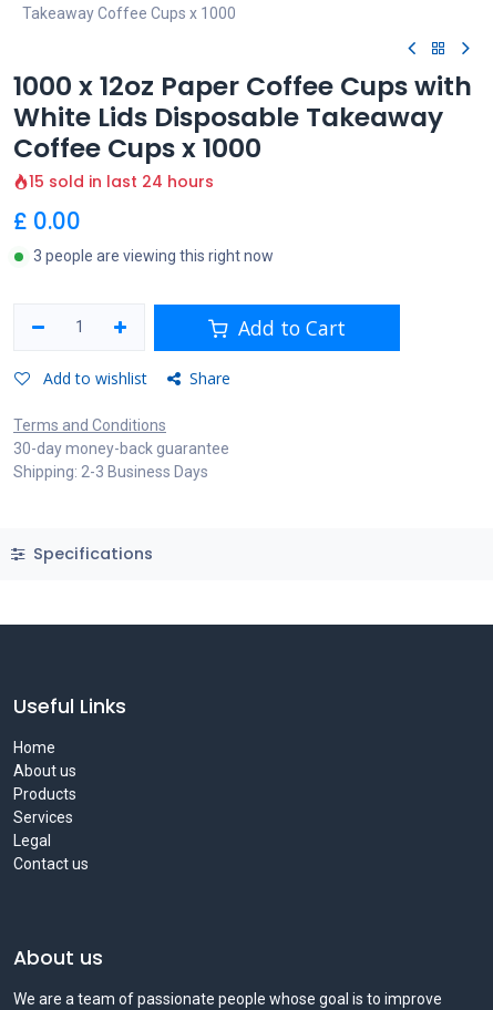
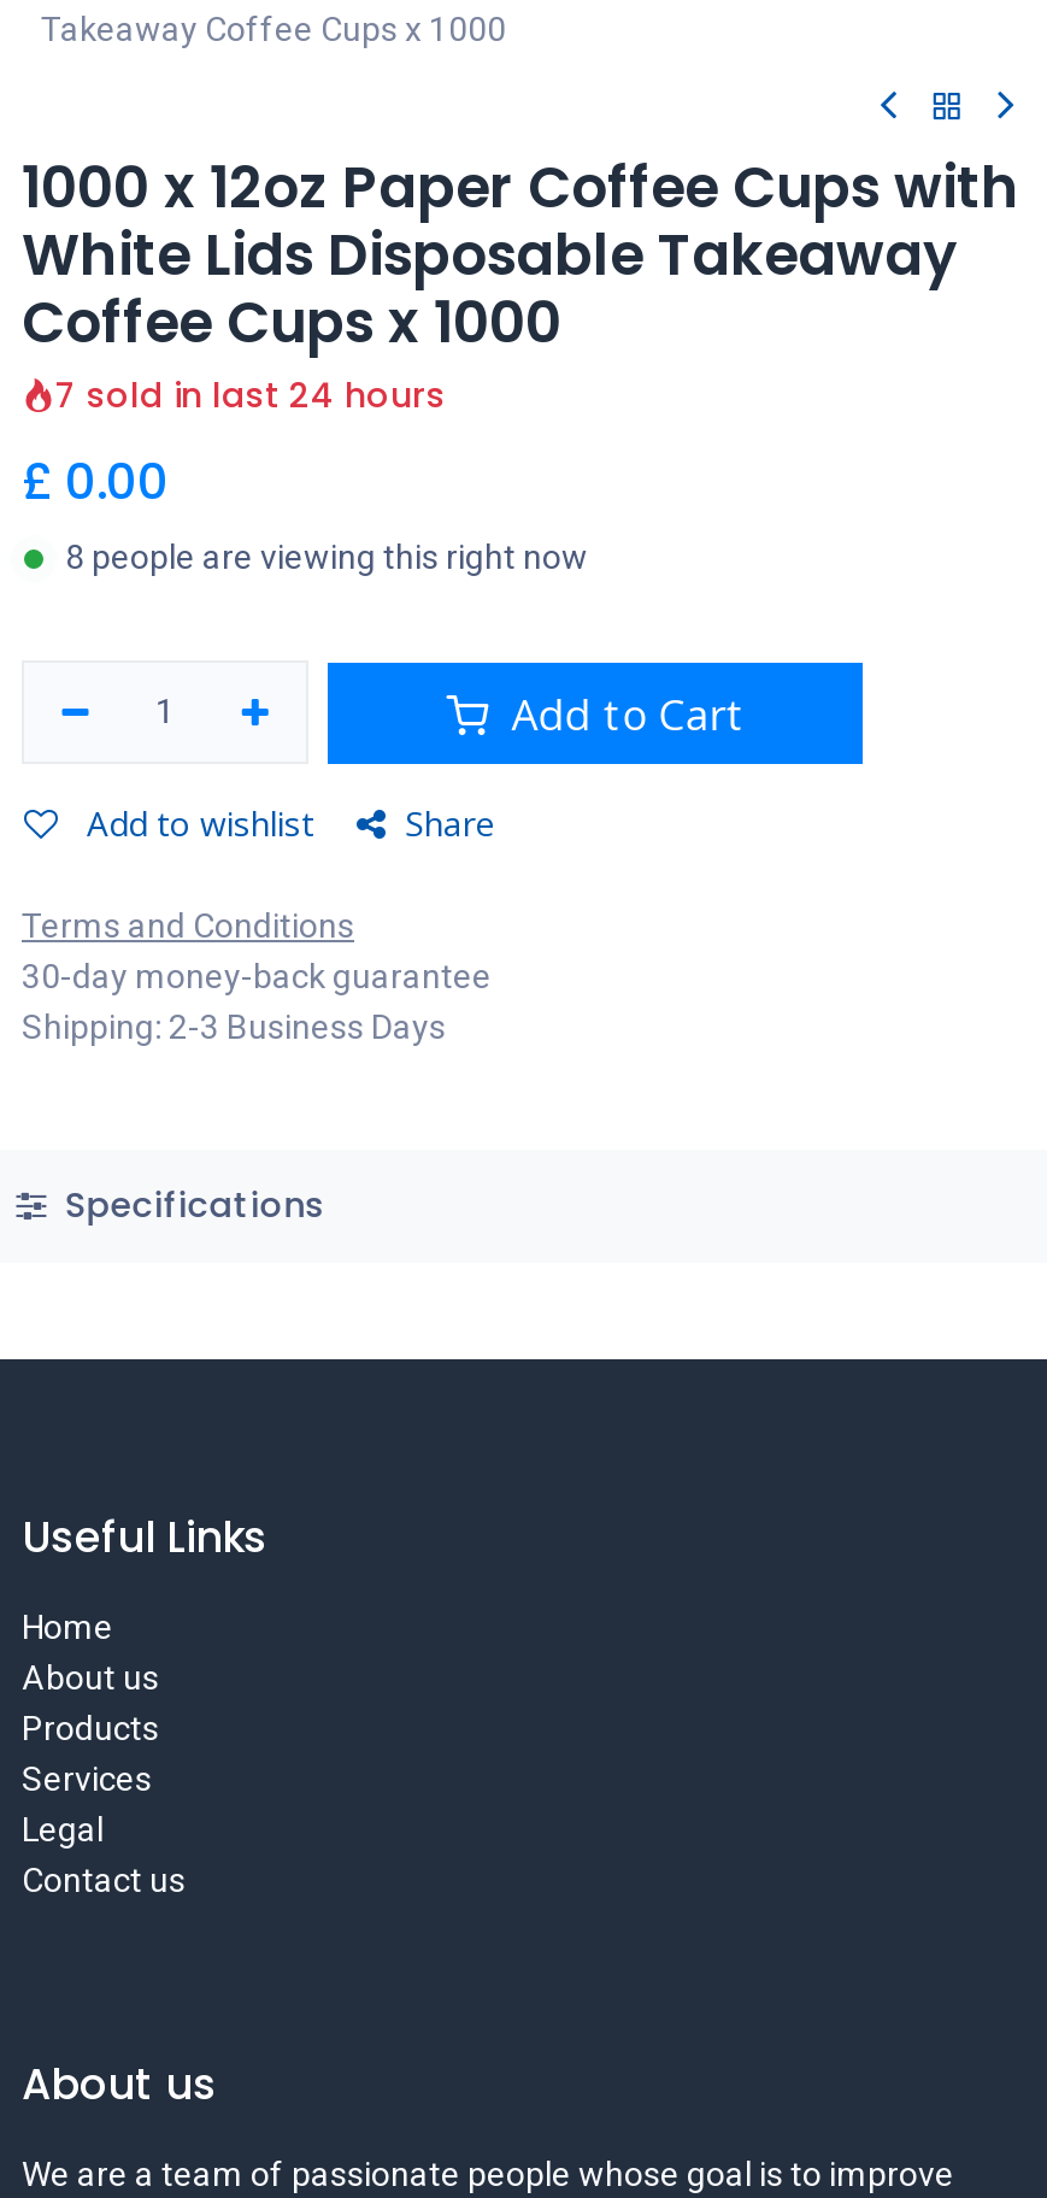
[29,171,214,193] 15 sold in last 24 hours -> [55,371,446,419] 7 sold in last 24 hours
[33,247,274,265] 3 people are viewing this right now -> [65,537,588,576] 8 people are viewing this right now

